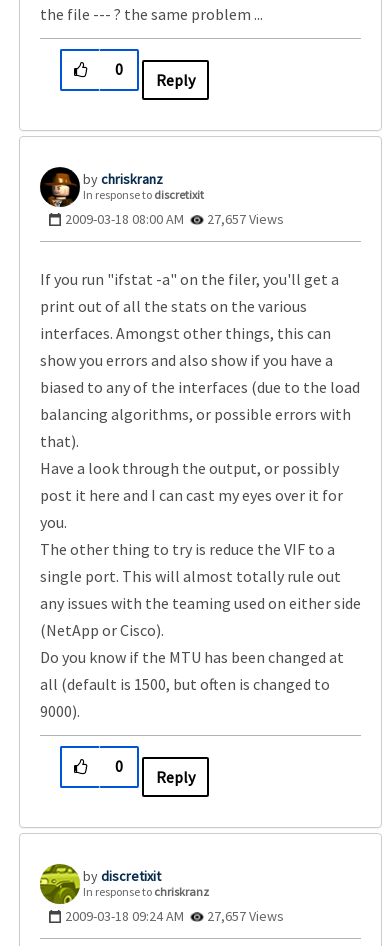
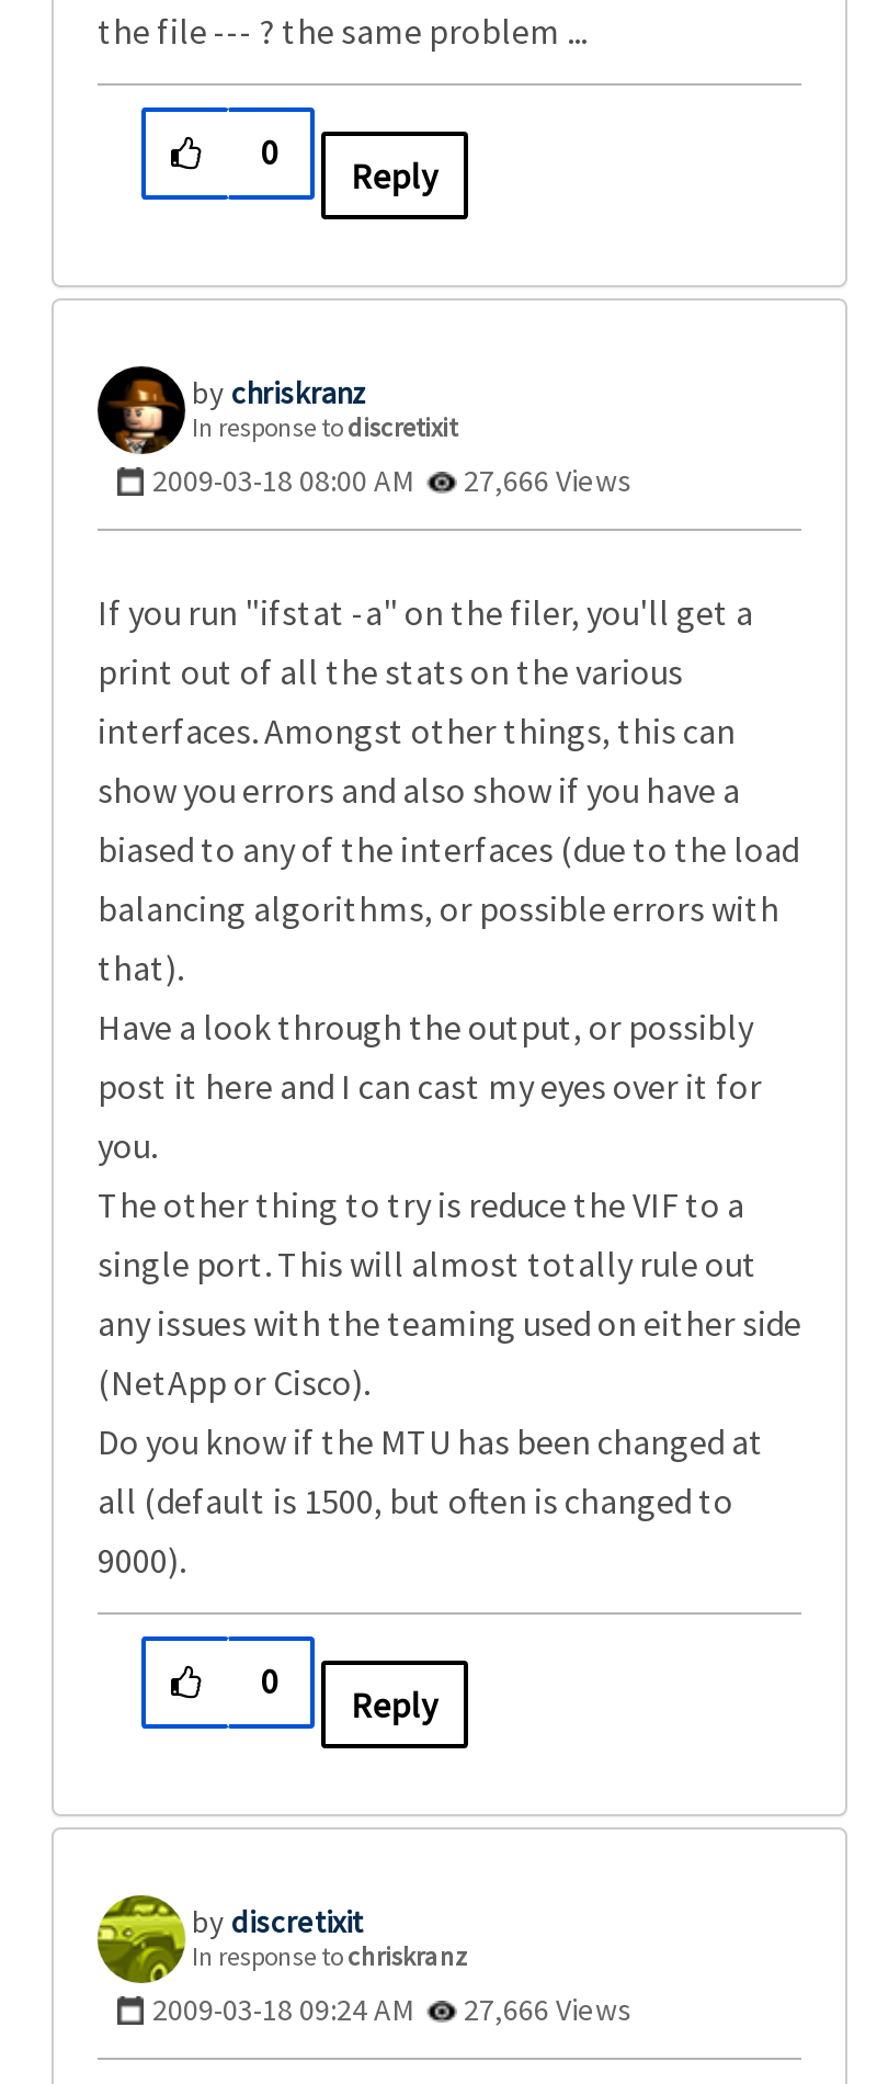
[65,210,284,228] 2009-03-18 08:00 AM 27,657 Views -> [152,461,633,500] 2009-03-18 08:00 AM 27,666 Views
[65,907,284,925] 2009-03-18 09:24 AM 27,657 Views -> [152,1990,633,2029] 2009-03-18 09:24 AM 27,666 Views

